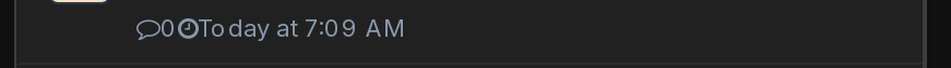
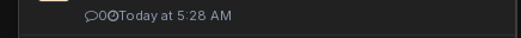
[161,13,405,43] 0 Today at 7:09 AM -> [98,7,232,24] 0 Today at 5:28 AM

